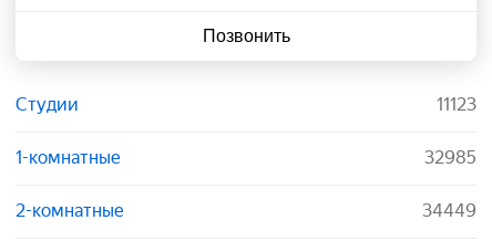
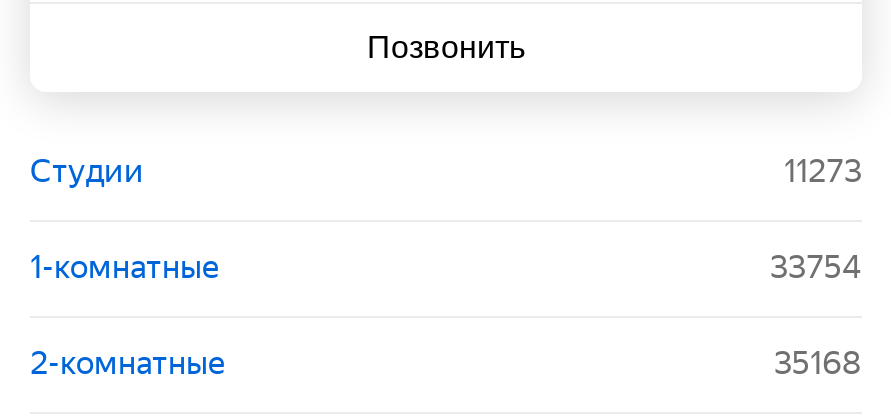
[437,94,476,115] 11123 -> [784,152,862,190] 11273
[424,147,476,168] 32985 -> [770,248,862,286] 33754
[422,200,476,221] 34449 -> [774,344,862,382] 35168

